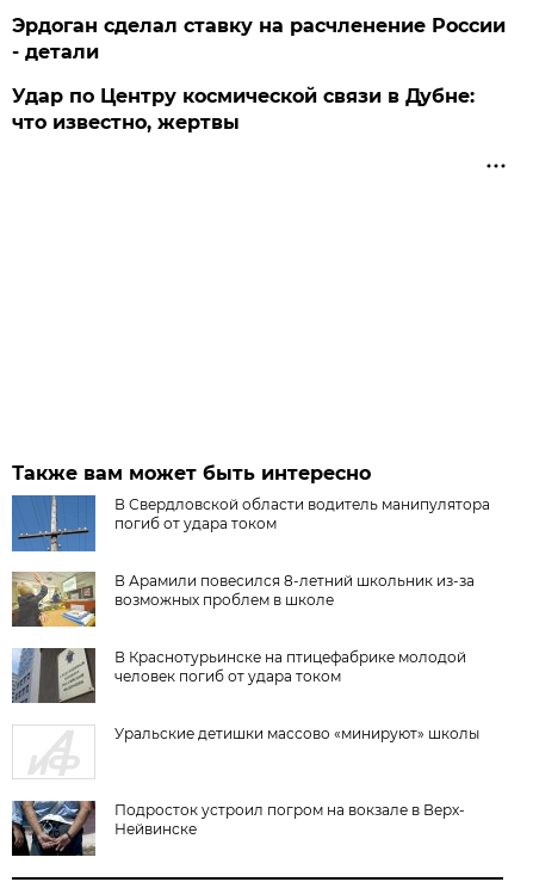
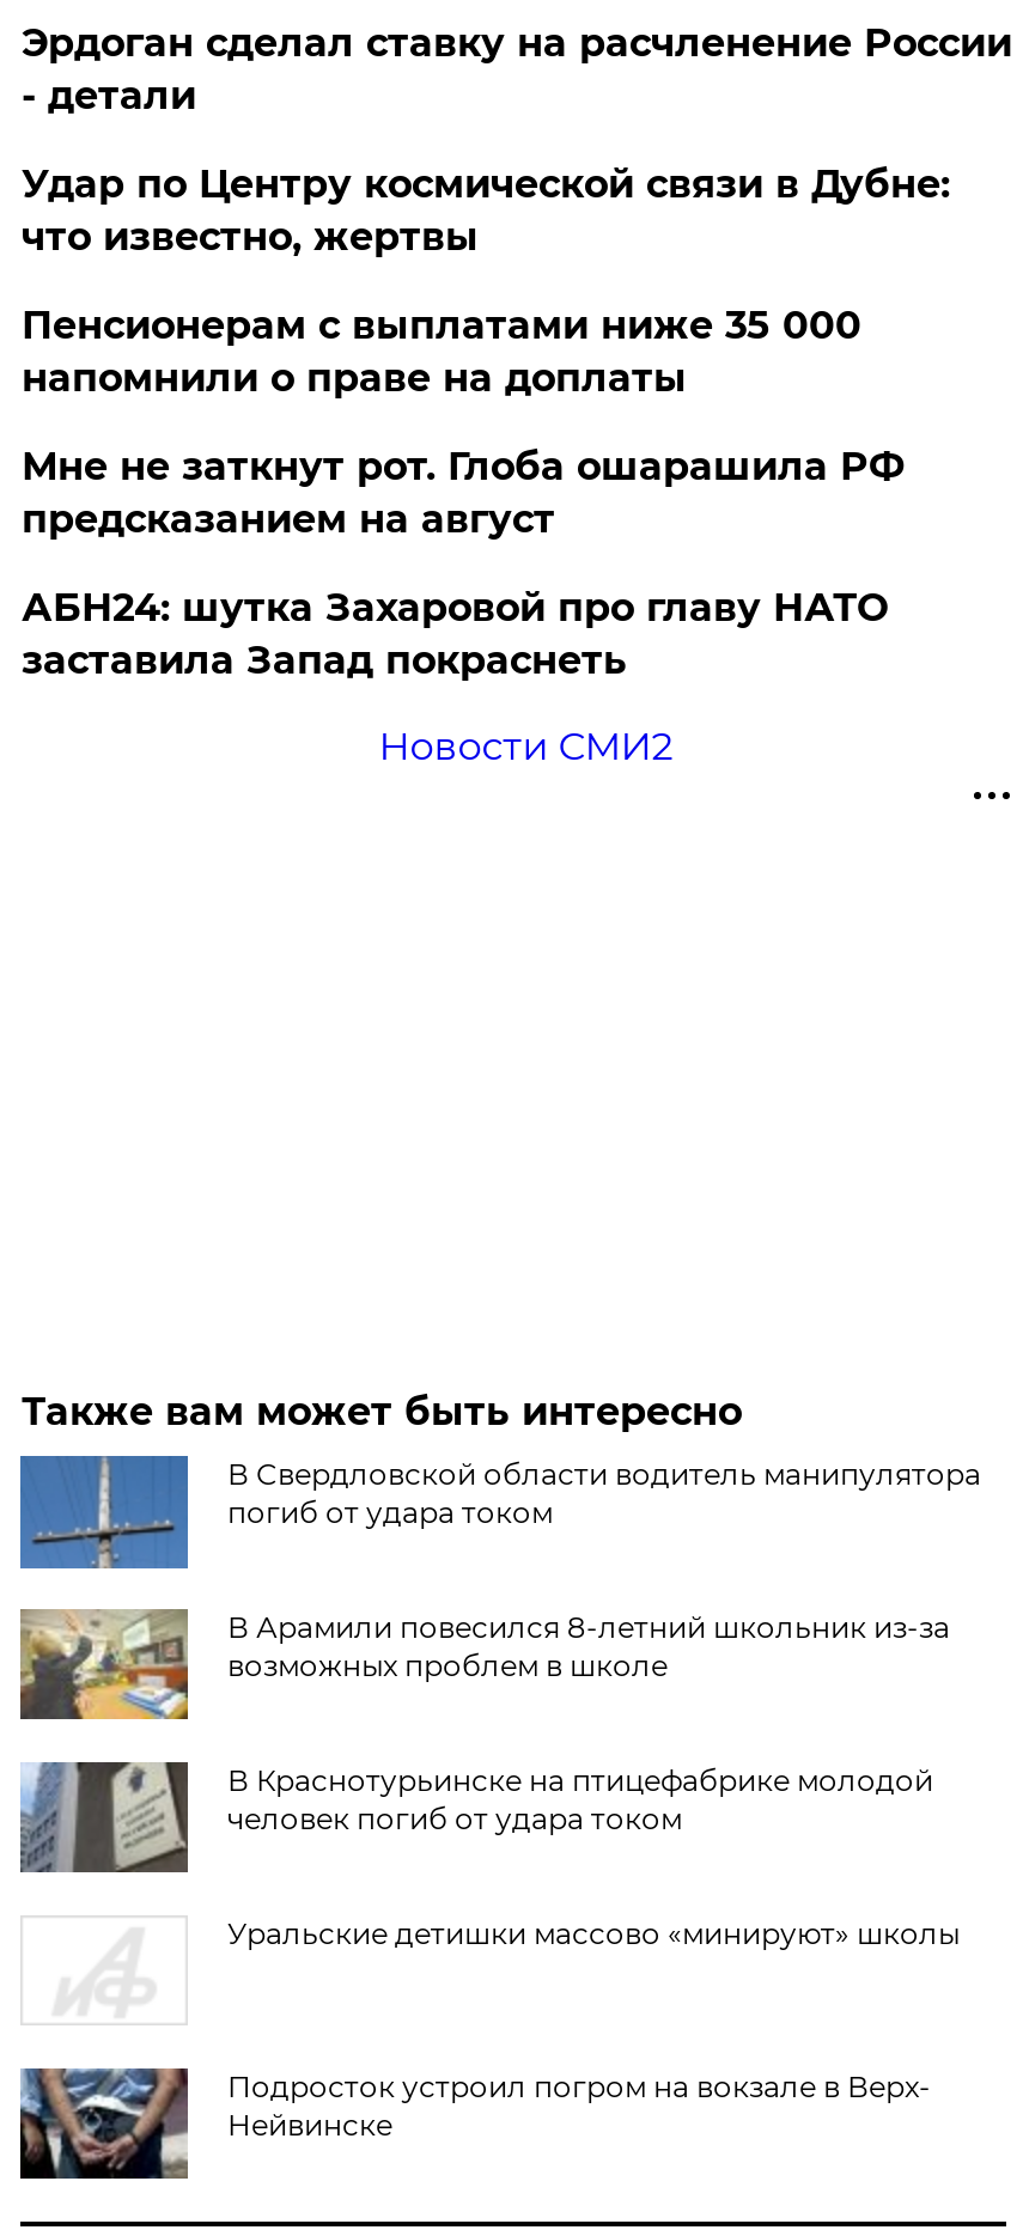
none -> [21,303,904,770] Пенсионерам с выплатами ниже 35 000 | напомнили о праве на доплаты | Мне не заткнут рот. Глоба ошарашила РФ | предсказанием на август | АБН24: шутка Захаровой про главу НАТО | заставила Запад покраснеть | Новости СМИ2

